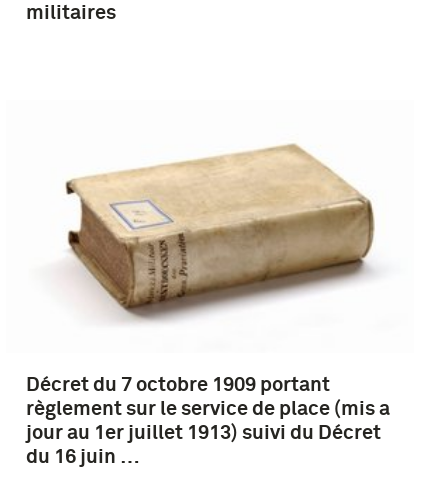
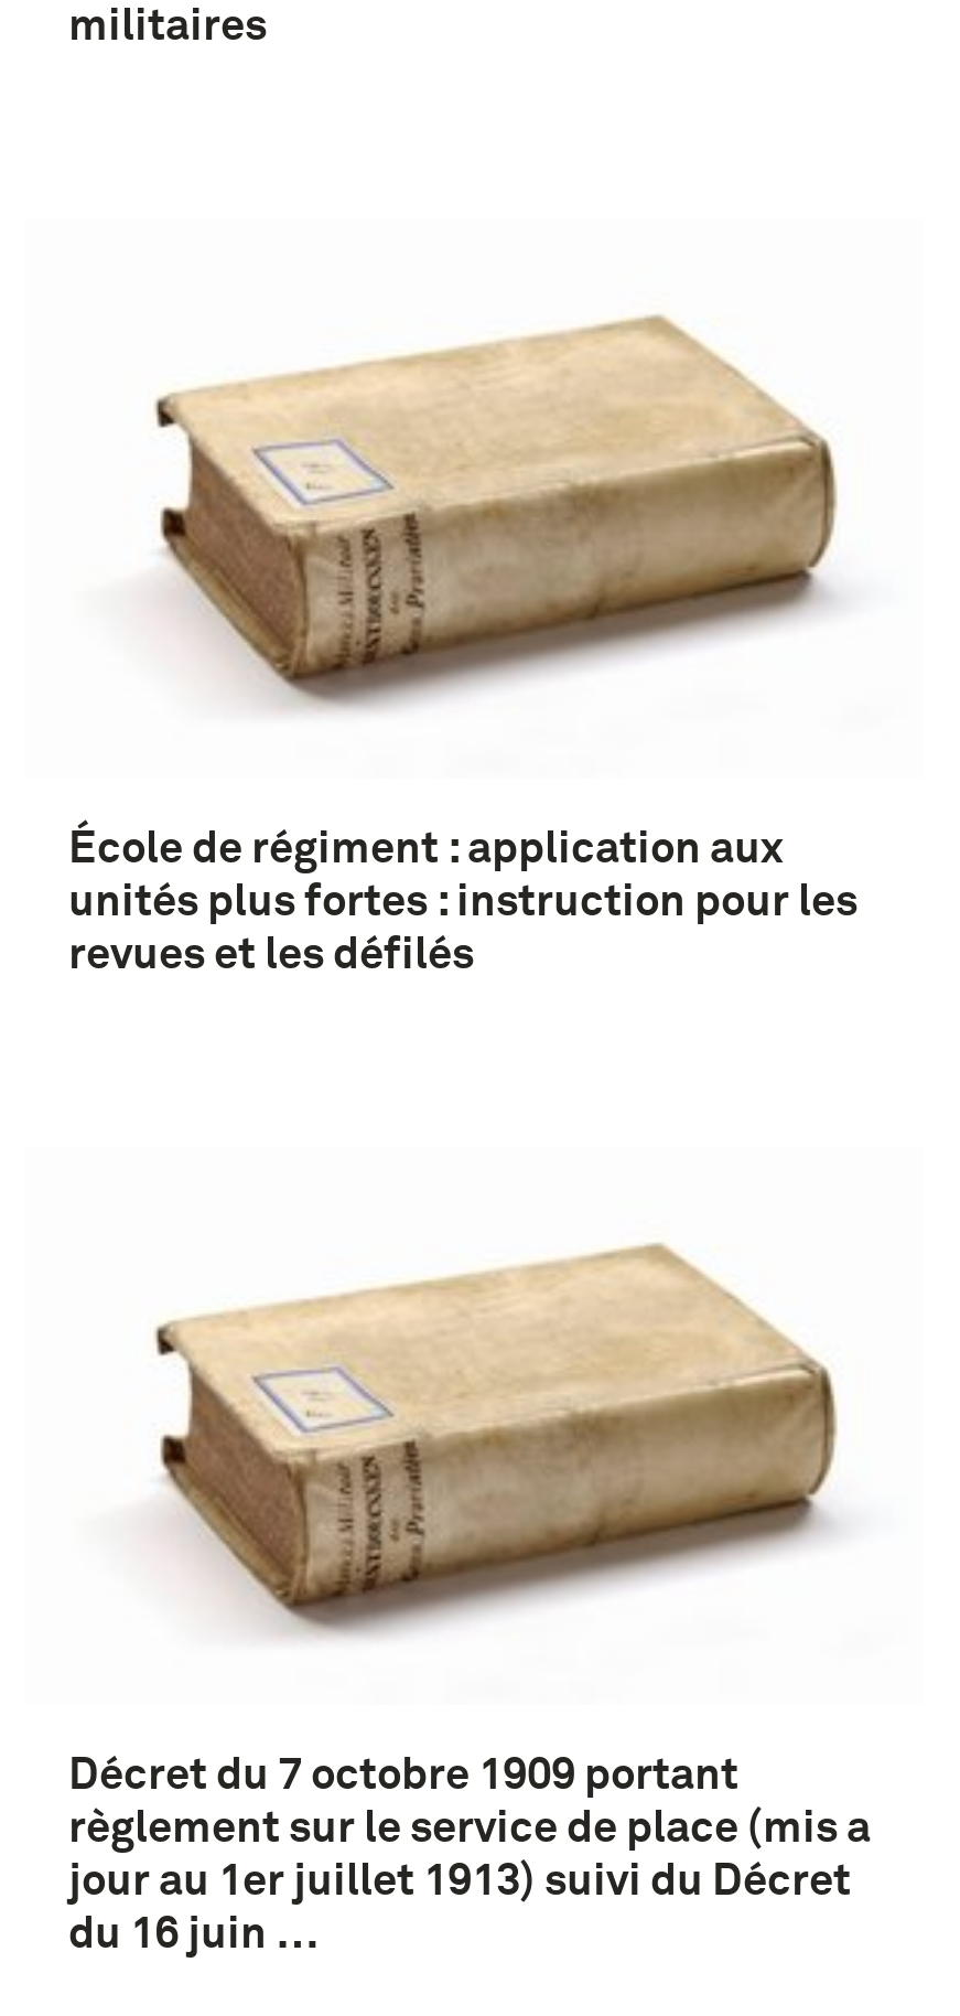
none -> [68,827,857,977] École de régiment : application aux | unités plus fortes : instruction pour les | revues et les défilés

